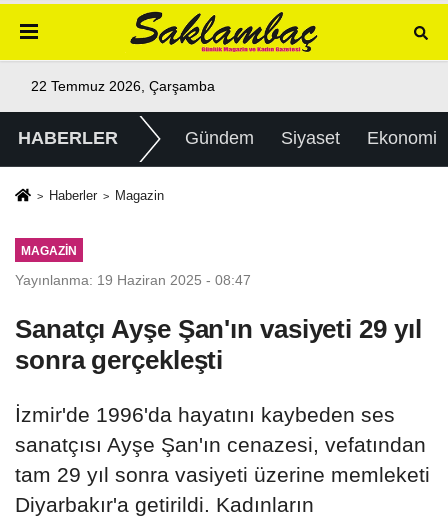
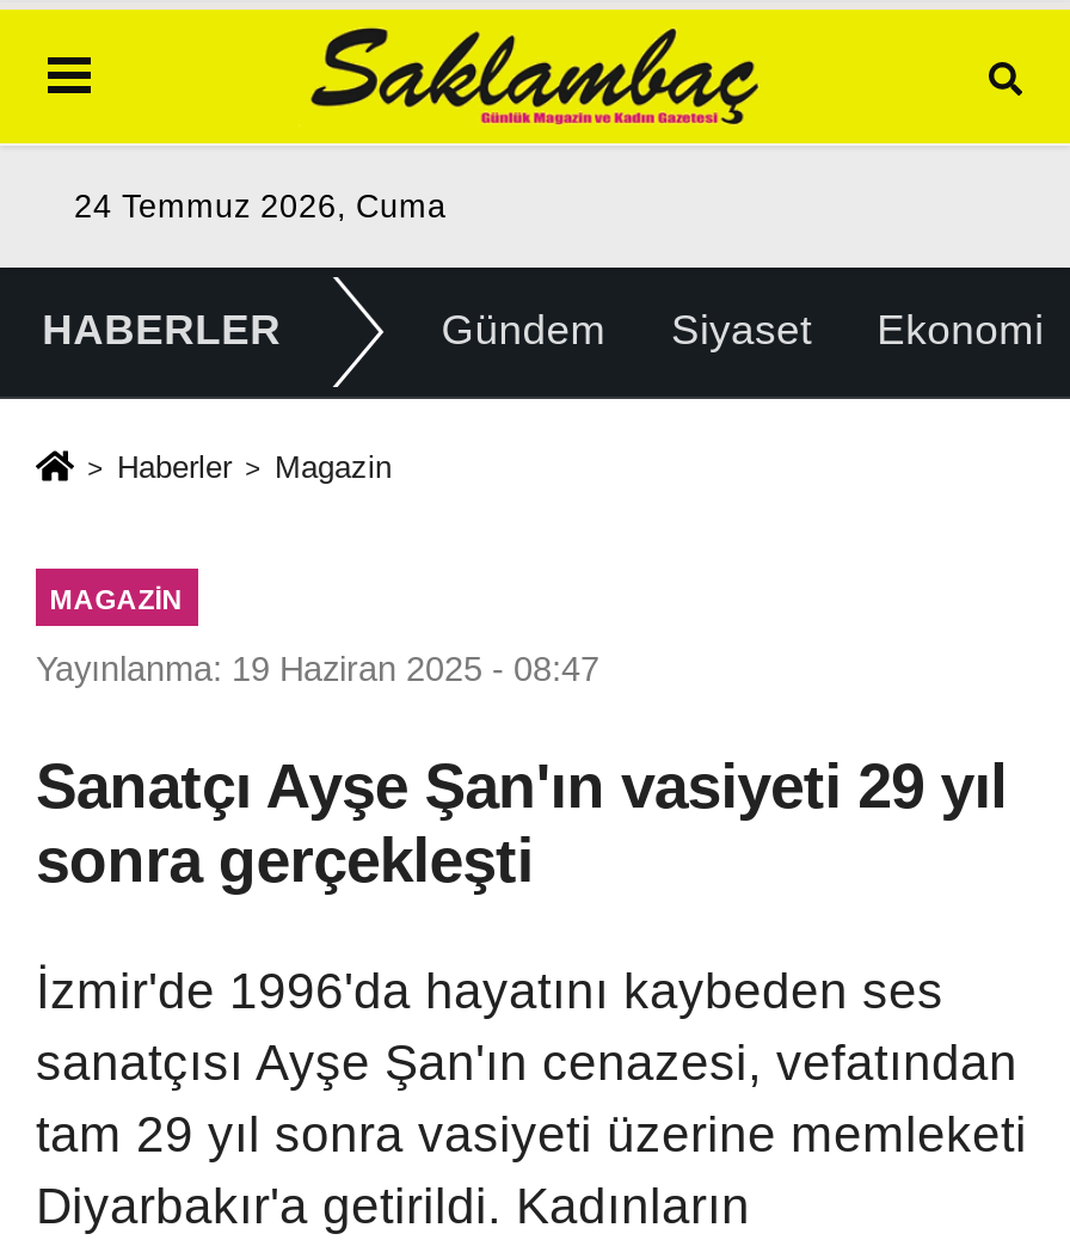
[31,79,215,94] 22 Temmuz 2026, Çarşamba -> [74,189,447,225] 24 Temmuz 2026, Cuma

